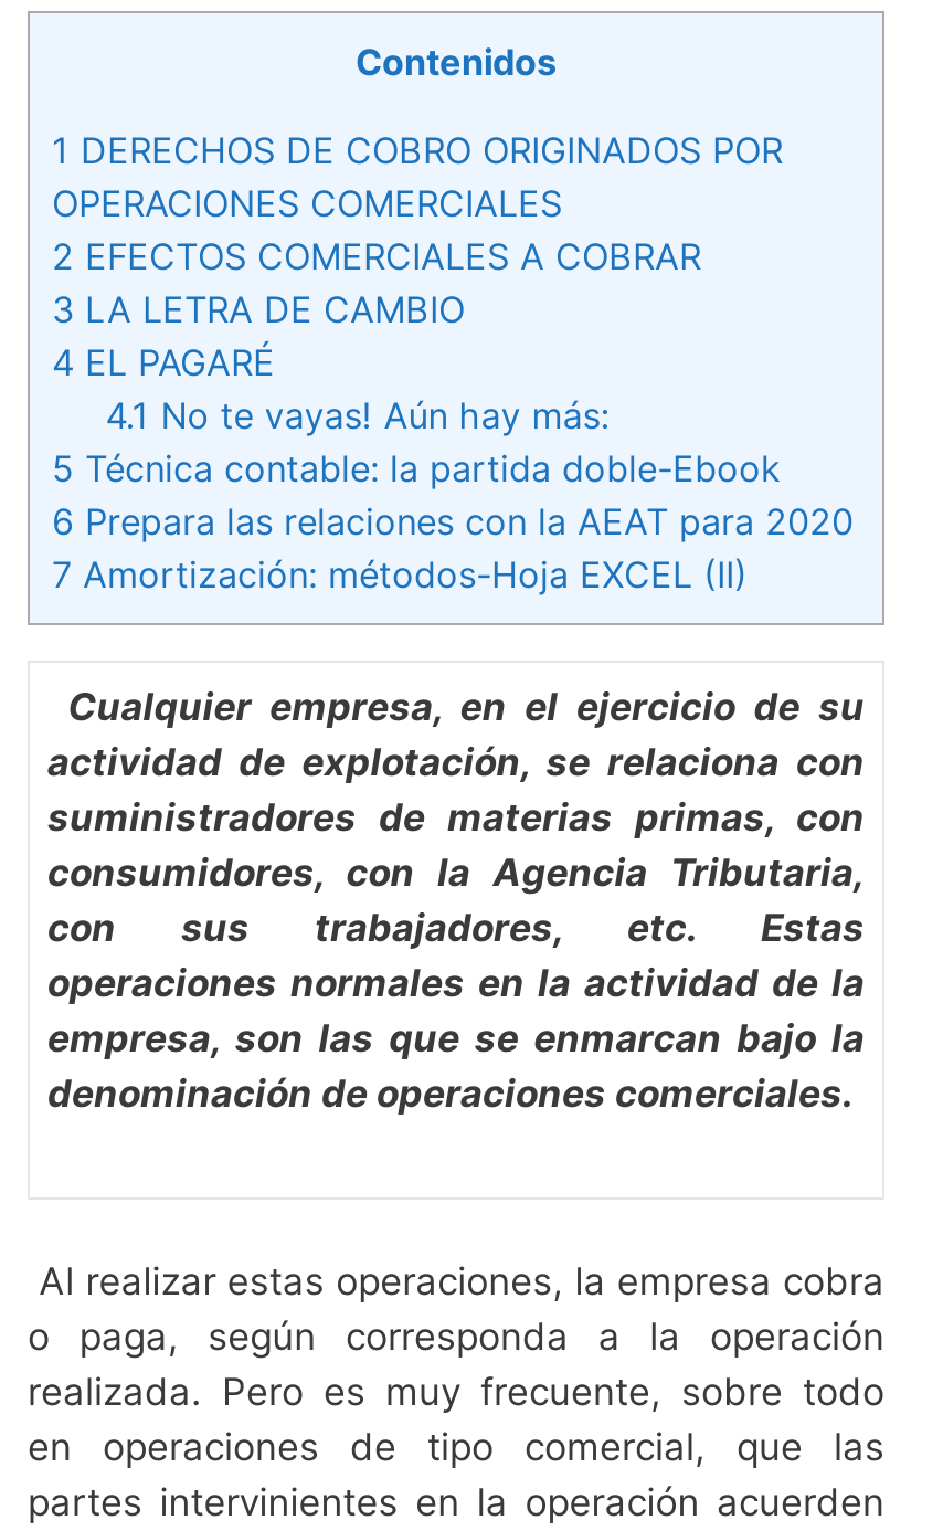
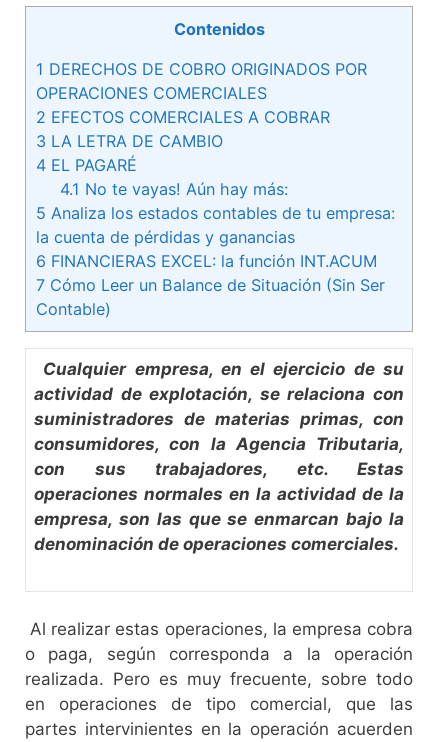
[52,446,854,596] 5 Técnica contable: la partida doble-Ebook | 6 Prepara las relaciones con la AEAT para 2020 | 7 Amortización: métodos-Hoja EXCEL (II) -> [36,203,395,319] 5 Analiza los estados contables de tu empresa: | la cuenta de pérdidas y ganancias | 6 FINANCIERAS EXCEL: la función INT.ACUM | 7 Cómo Leer un Balance de Situación (Sin Ser | Contable)

